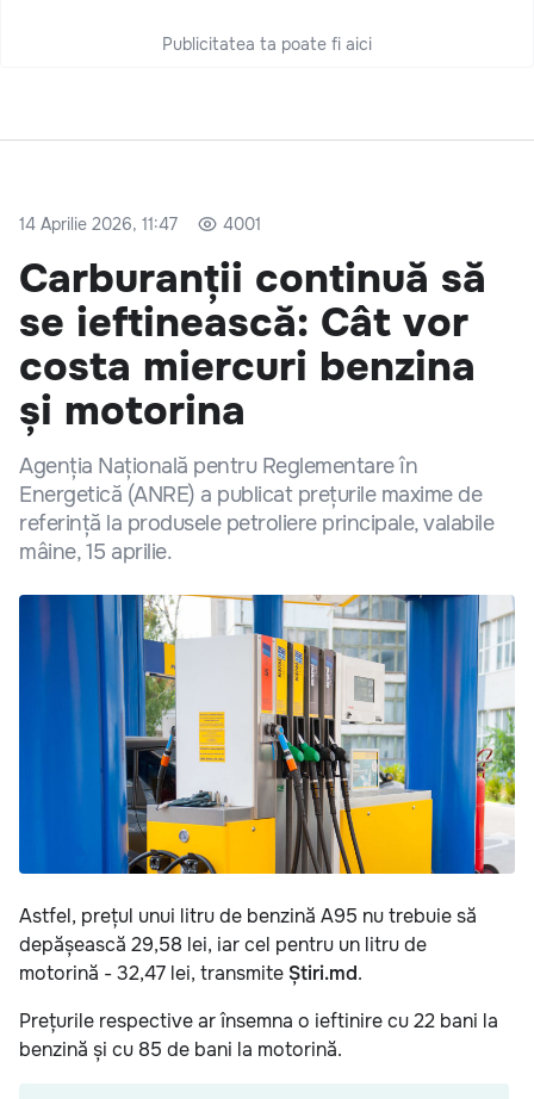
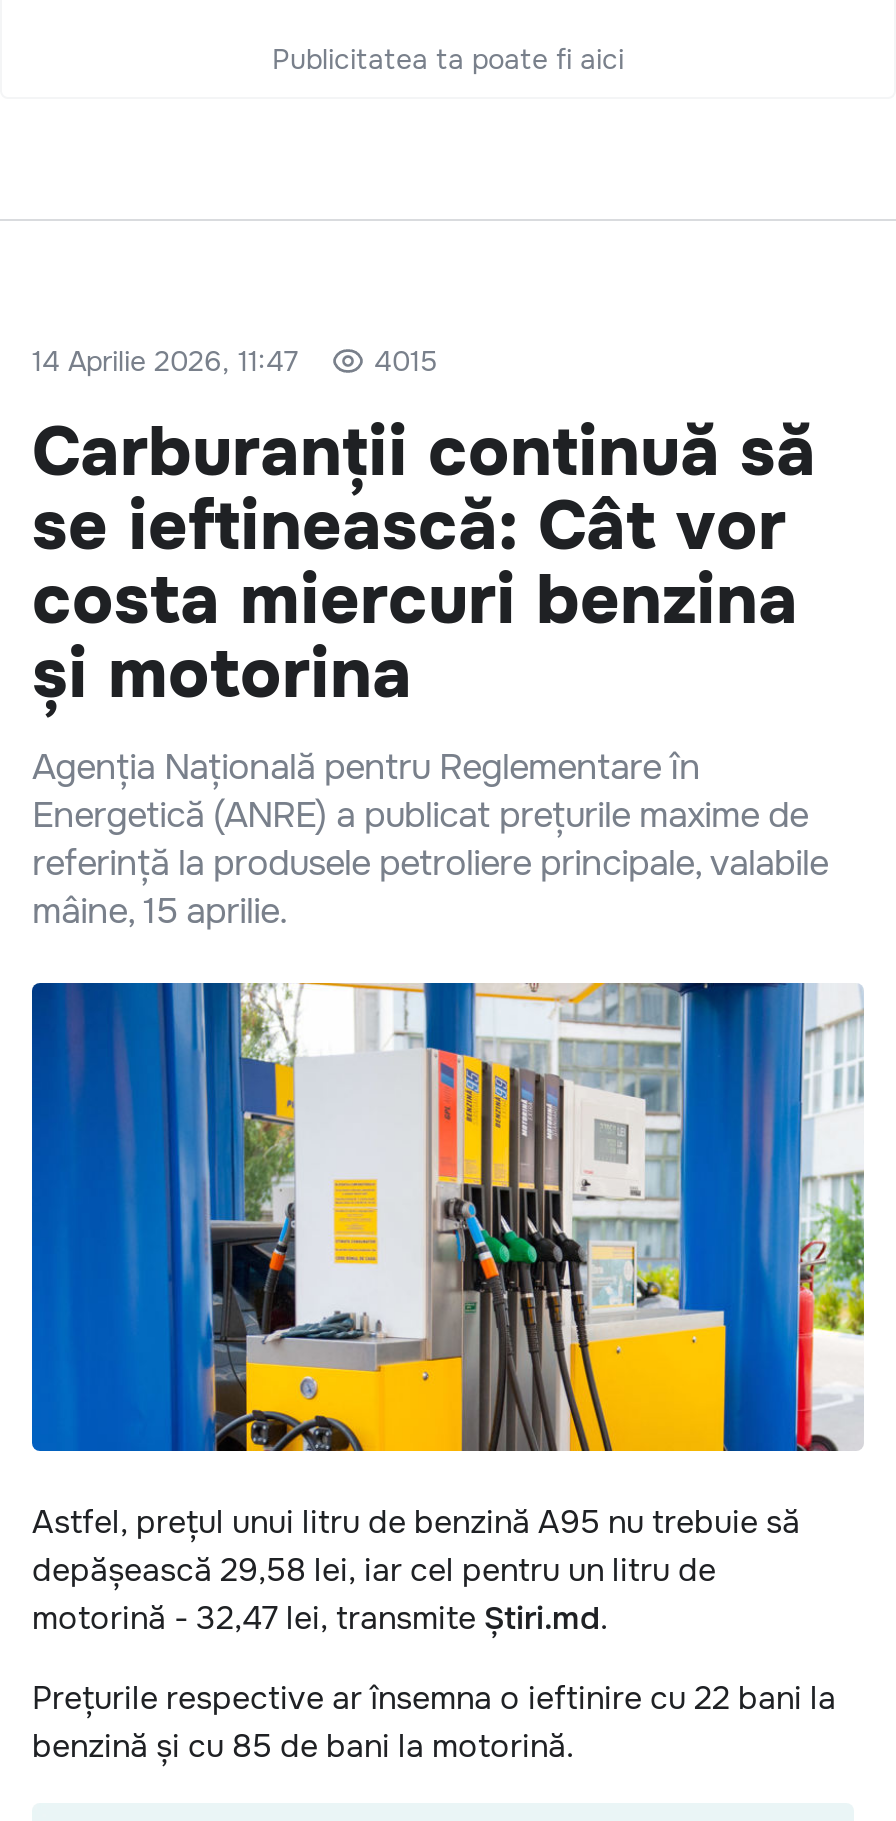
[223,213,261,235] 4001 -> [374,343,438,379] 4015

